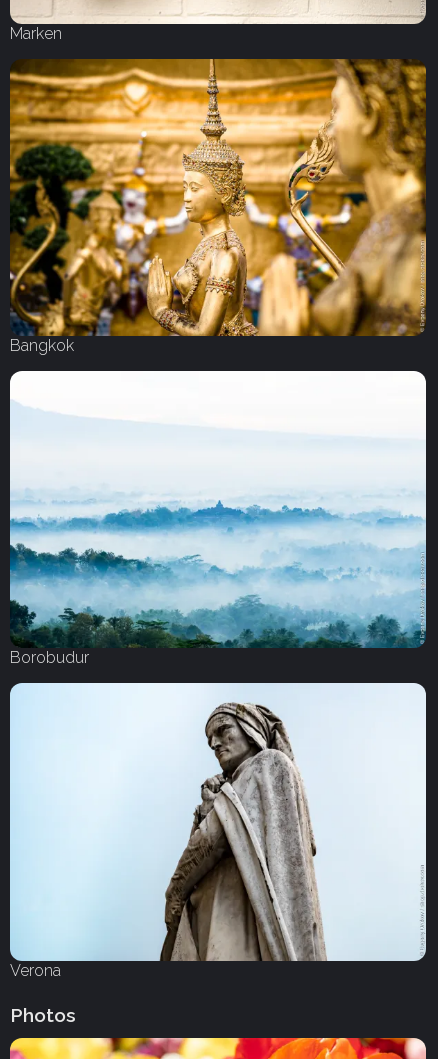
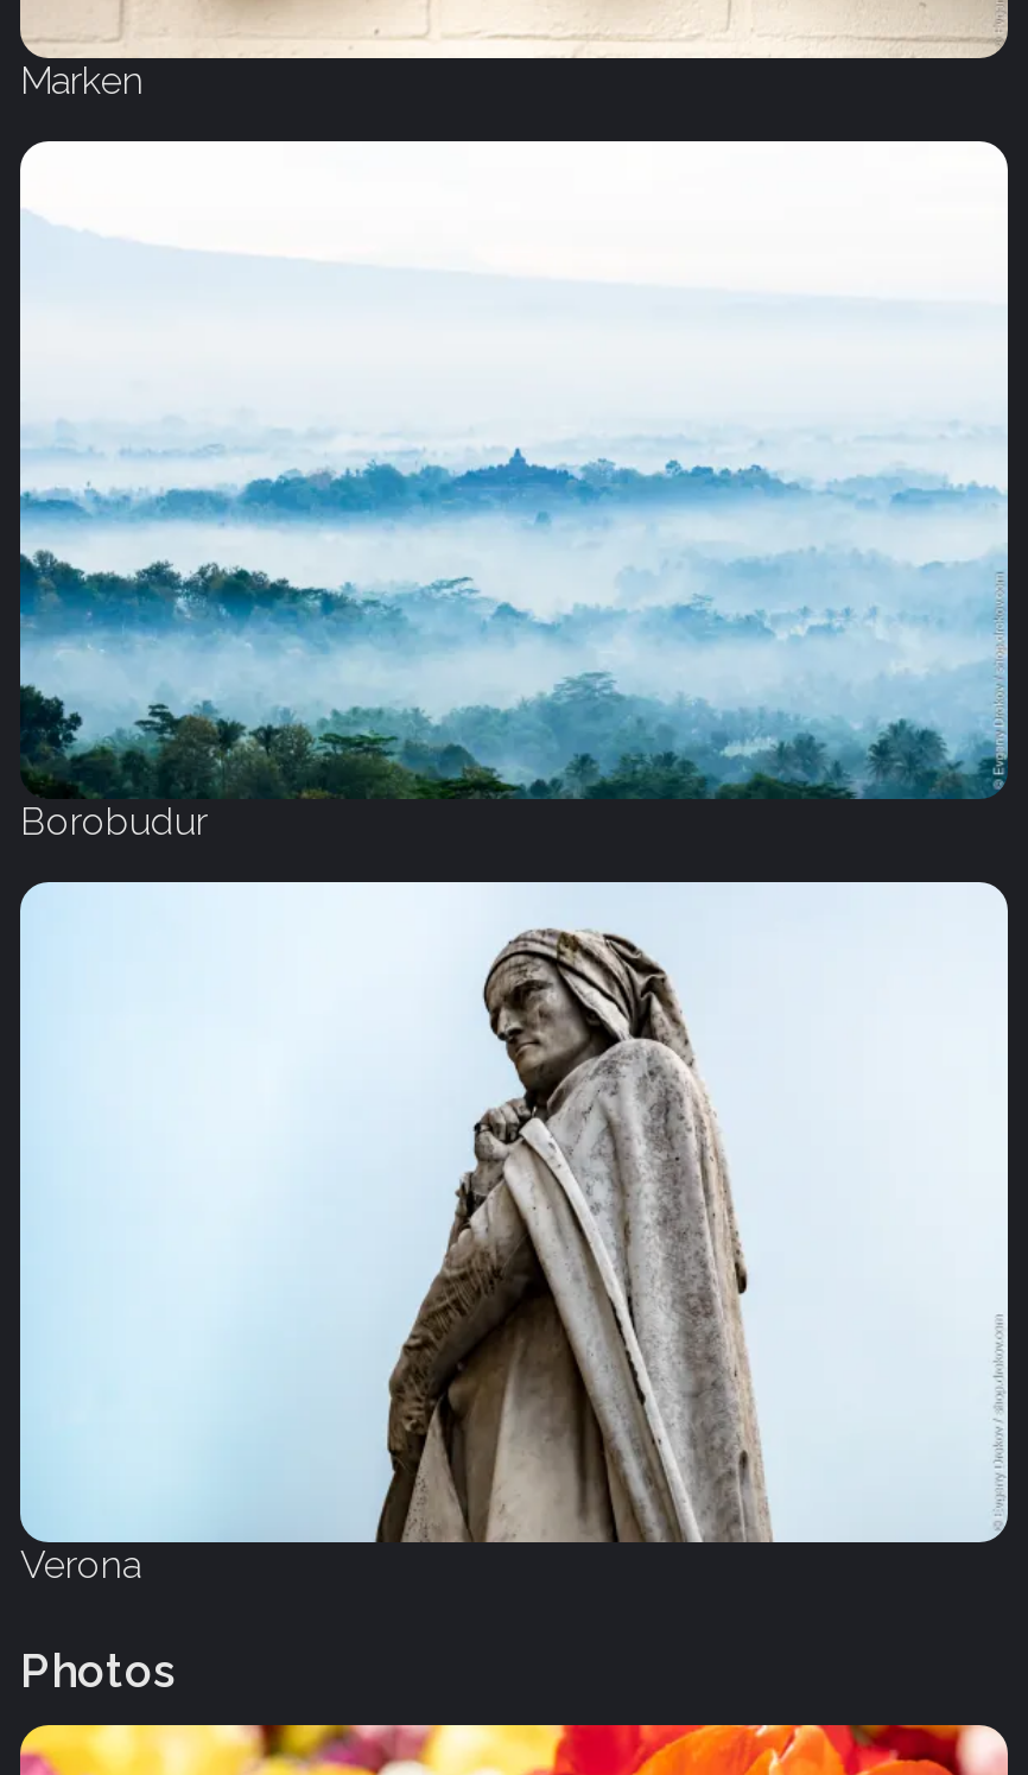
[9,58,427,355] [image] | Bangkok -> none

